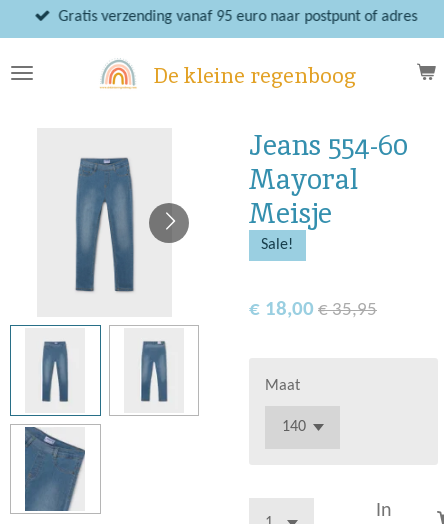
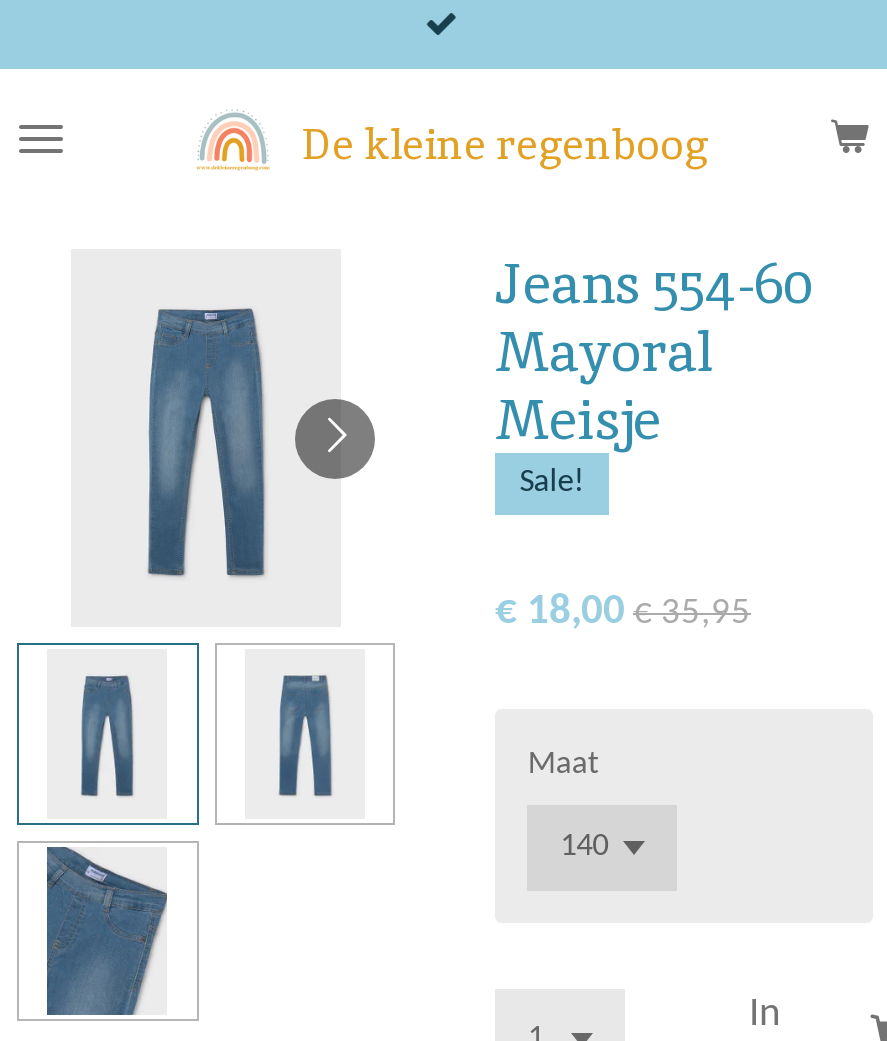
[58,9,417,25] Gratis verzending vanaf 95 euro naar postpunt of adres -> none

